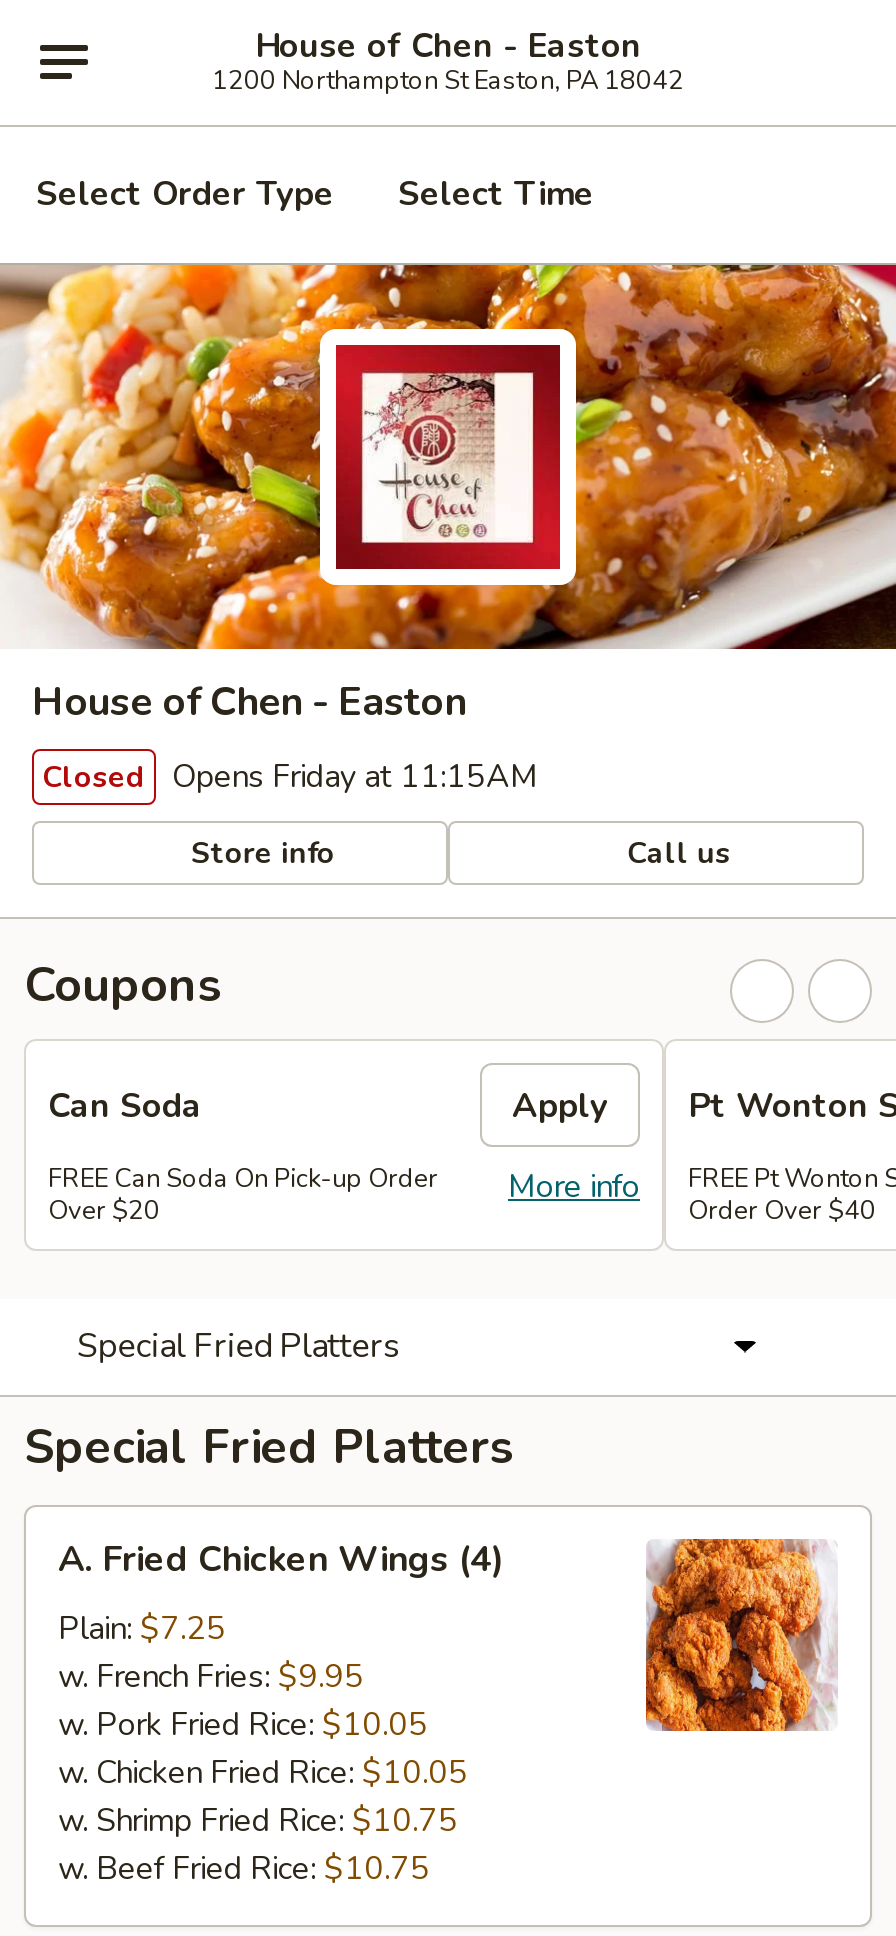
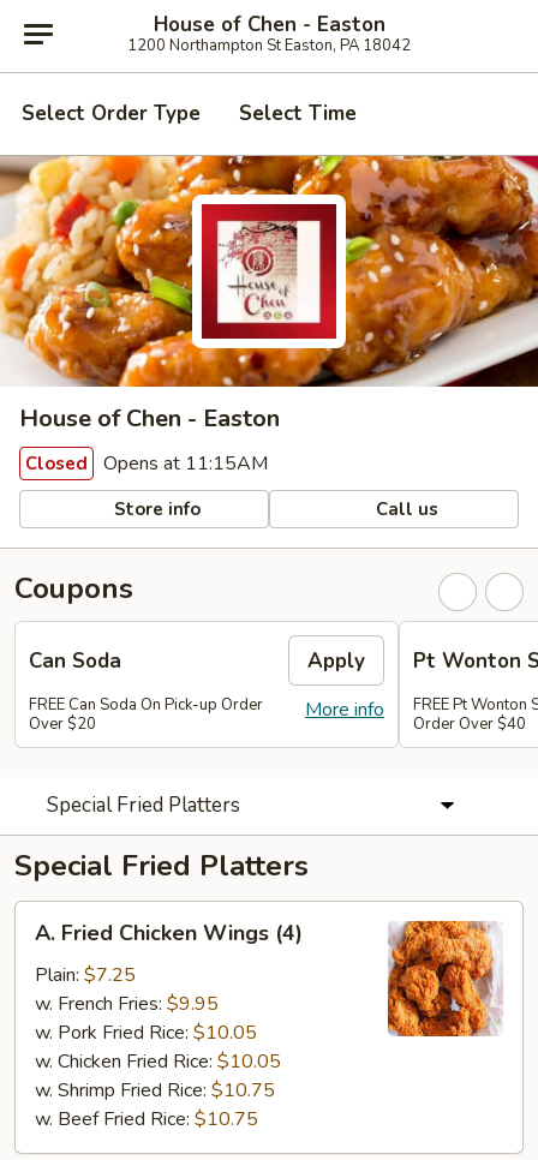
[42,755,538,799] Closed Opens Friday at 11:15AM -> [25,450,268,477] Closed Opens at 11:15AM

